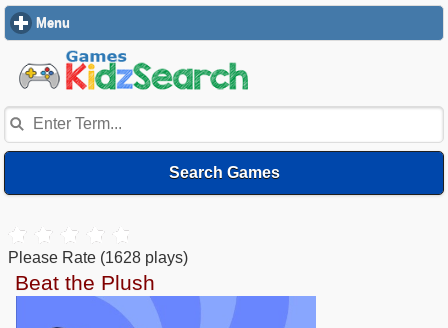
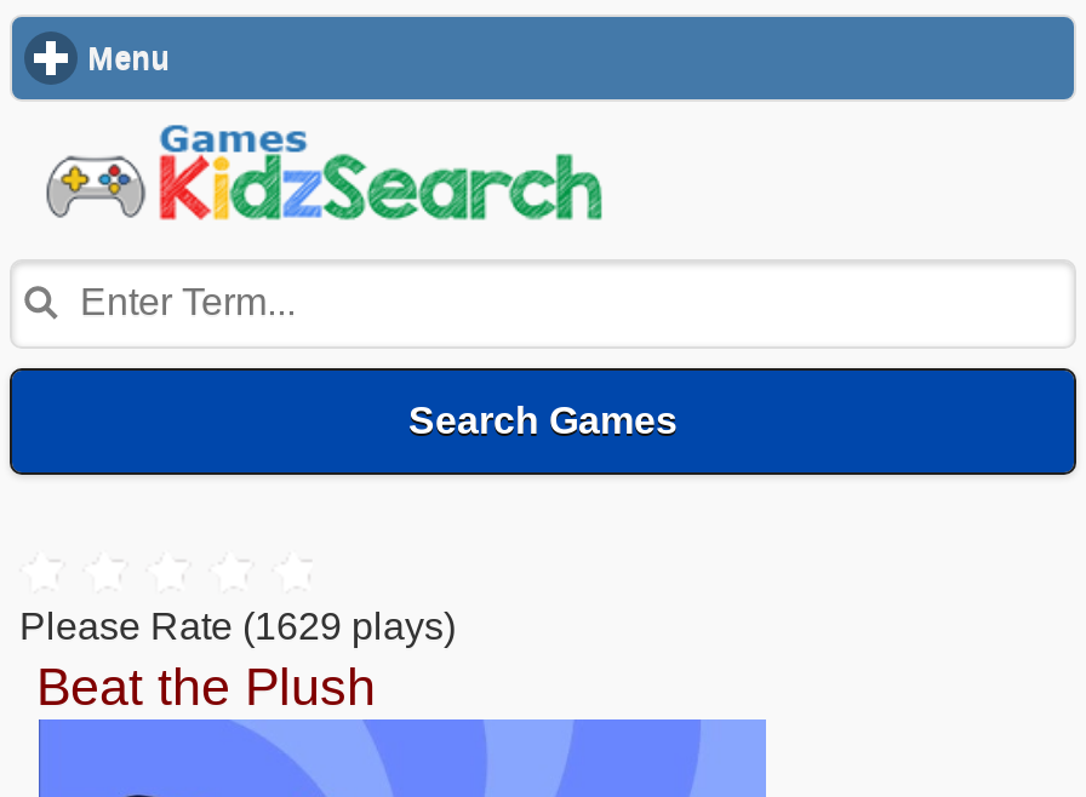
[8,249,188,266] Please Rate (1628 plays) -> [19,606,456,647] Please Rate (1629 plays)

